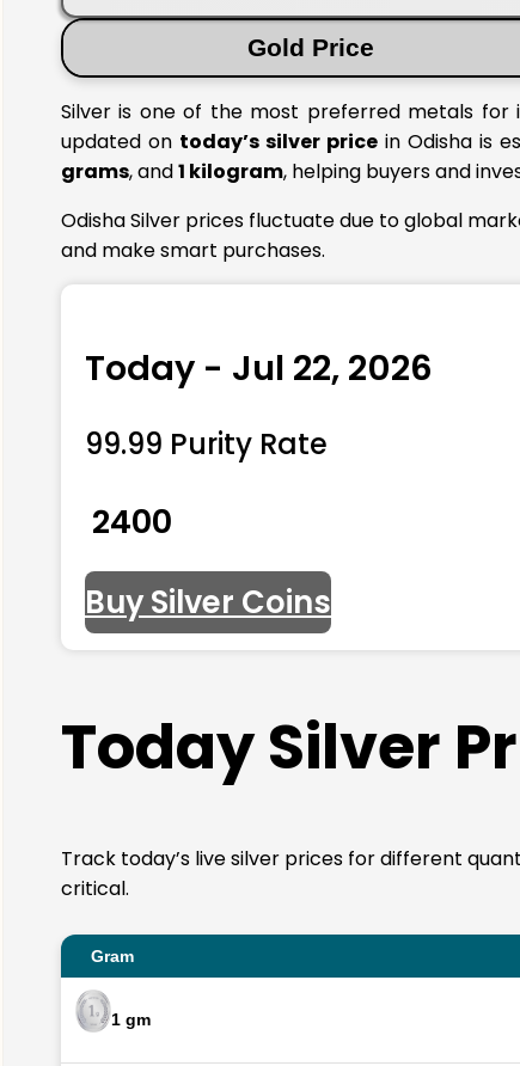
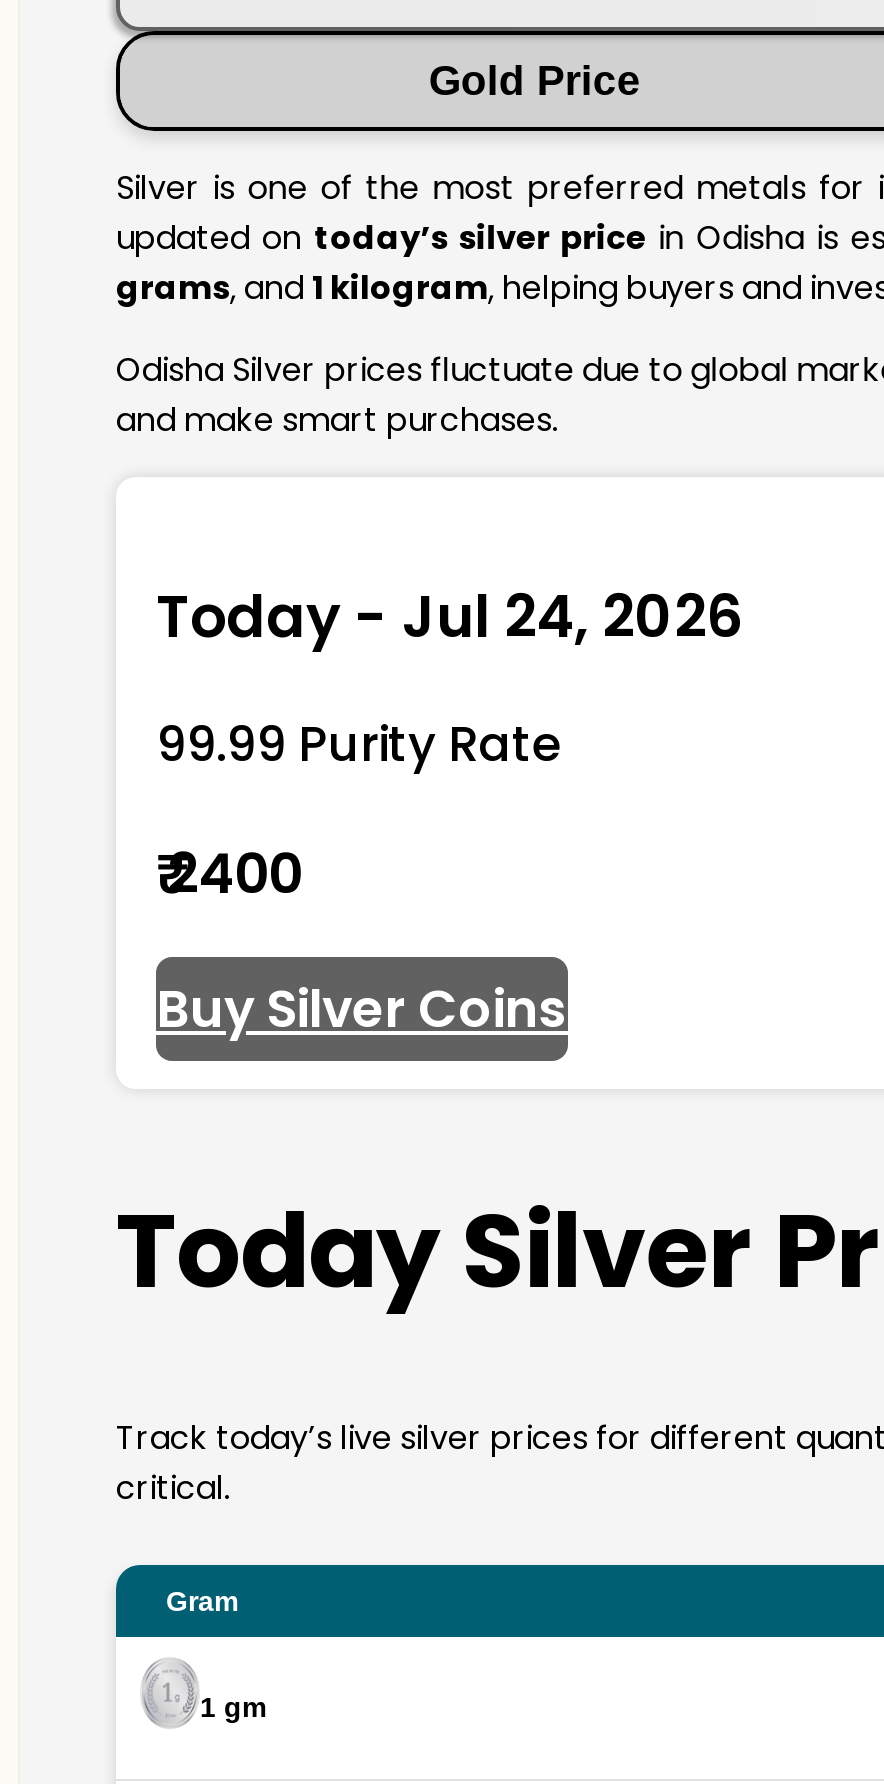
[85,344,433,392] Today - Jul 22, 2026 -> [156,577,744,657] Today - Jul 24, 2026

